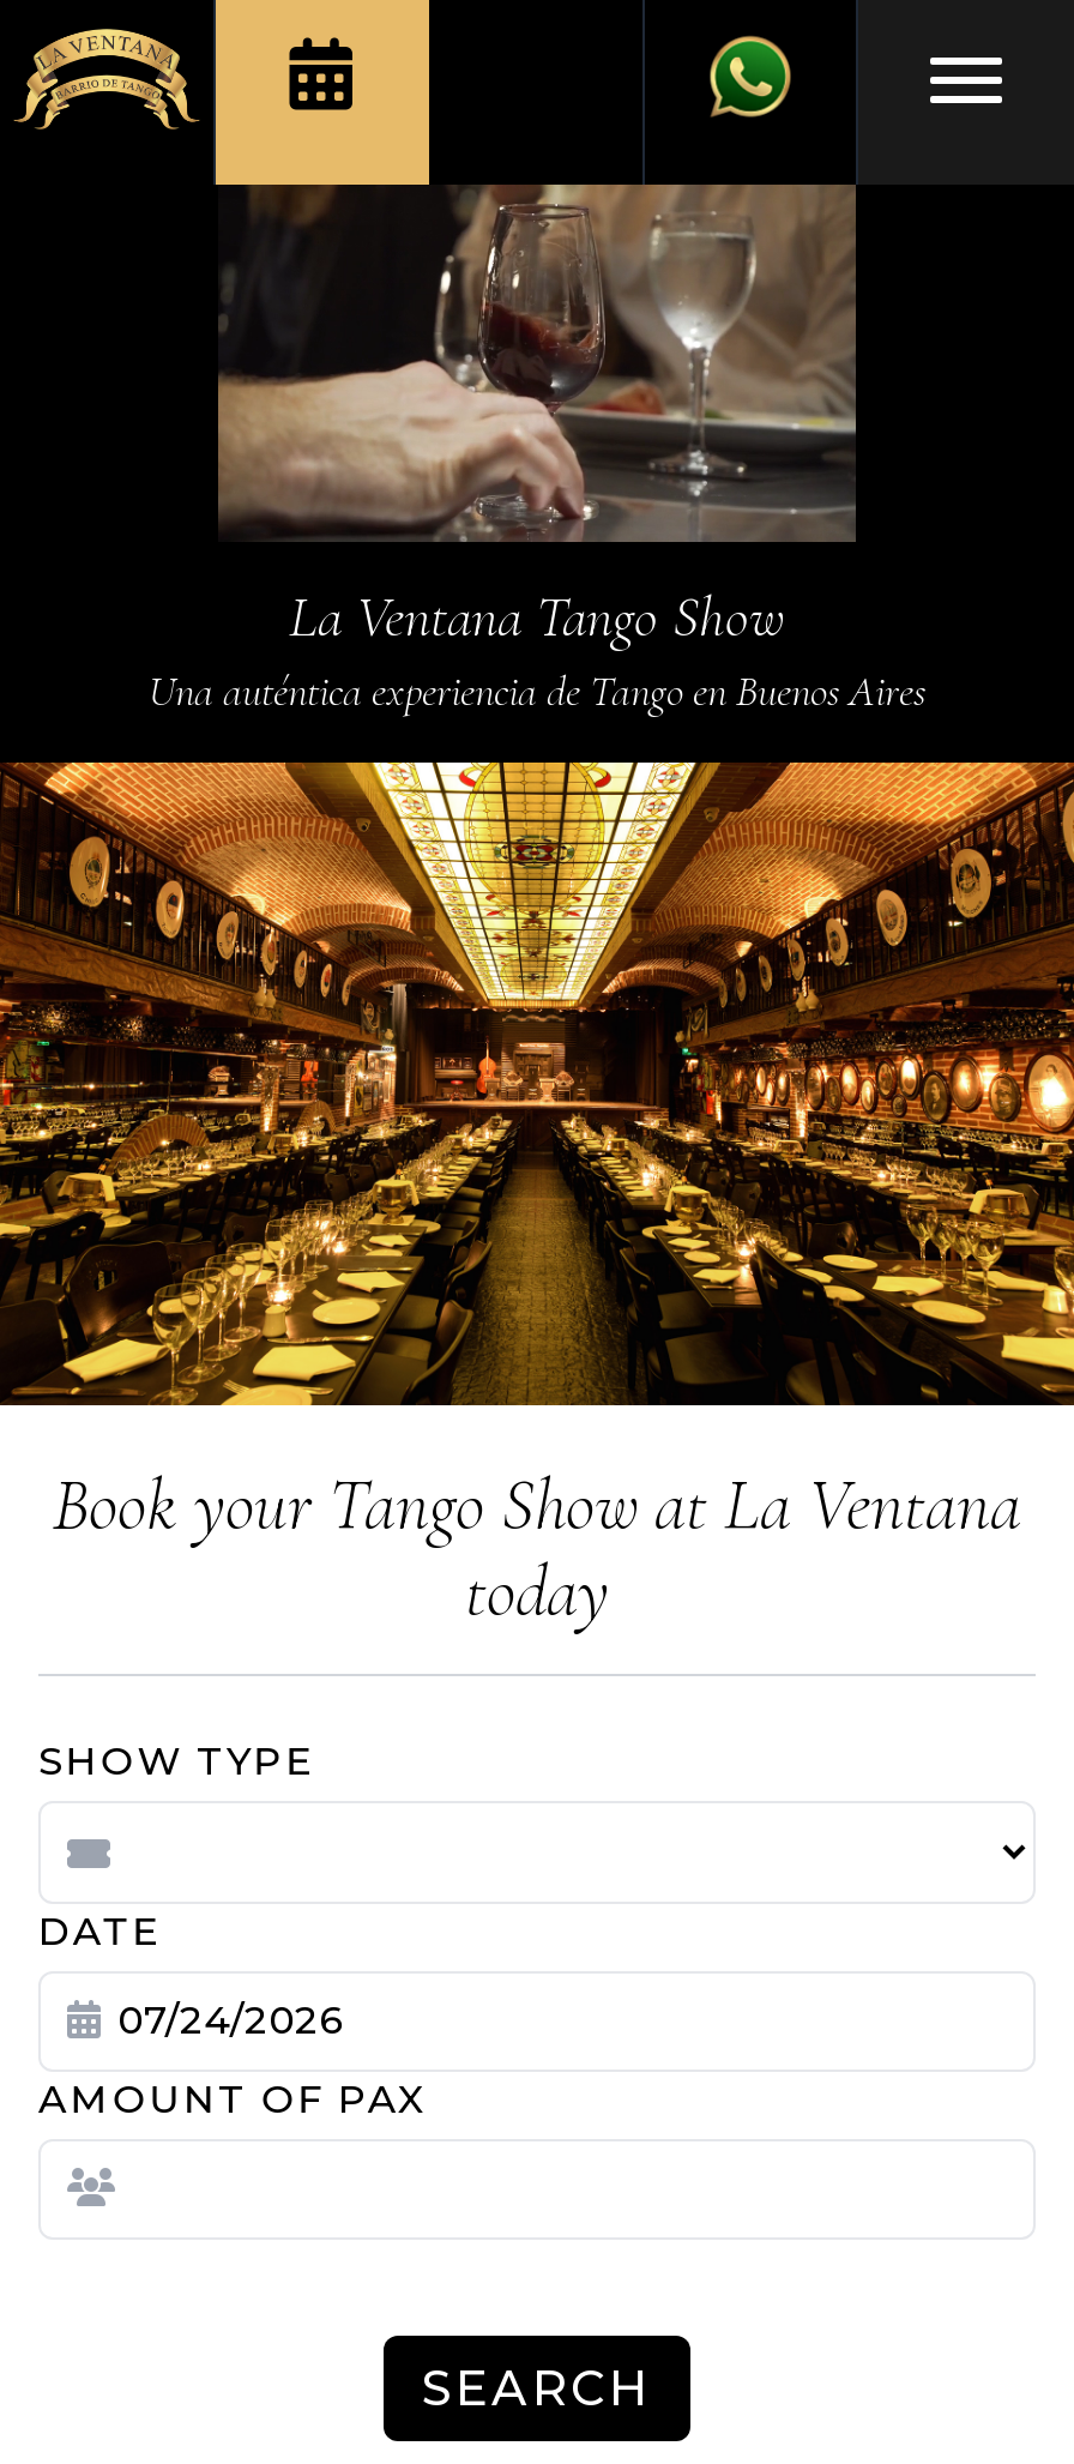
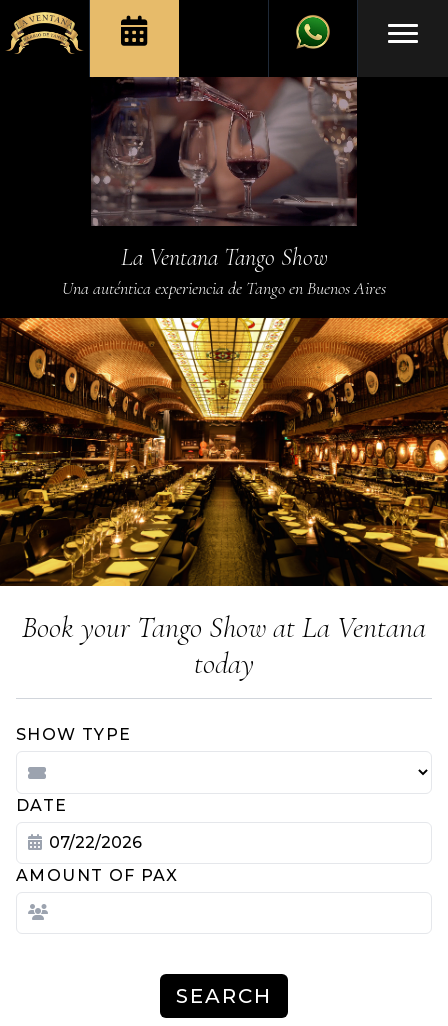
[218,185,858,542] [image] -> [91,77,357,227] [image]

